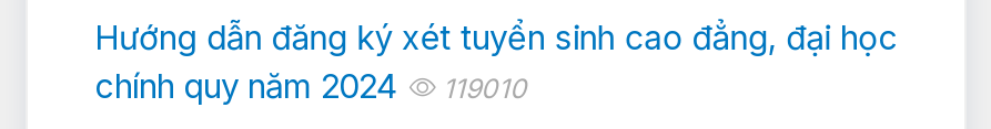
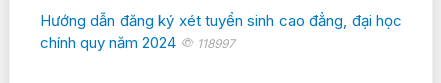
[94,64,527,106] chính quy năm 2024 119010 -> [40,32,235,51] chính quy năm 2024 118997

